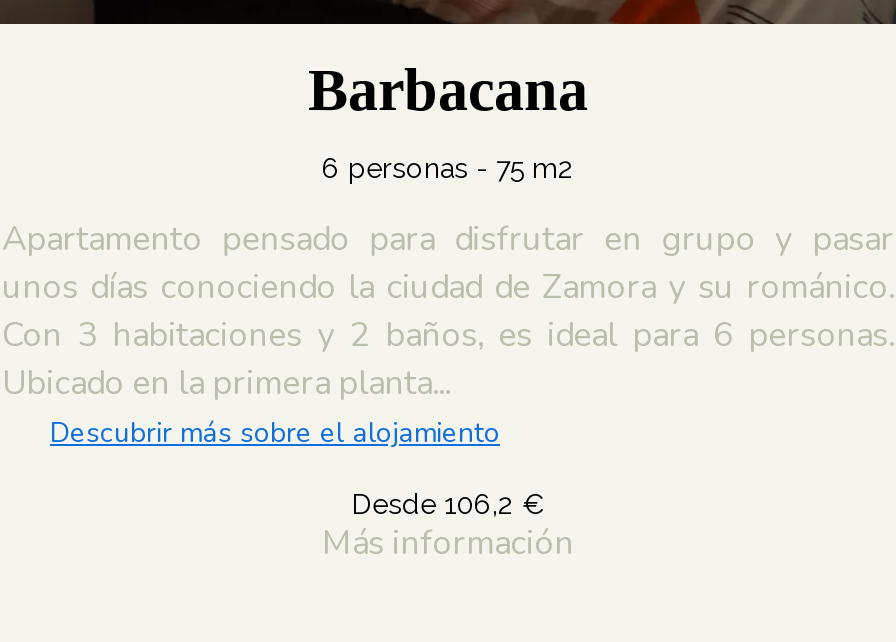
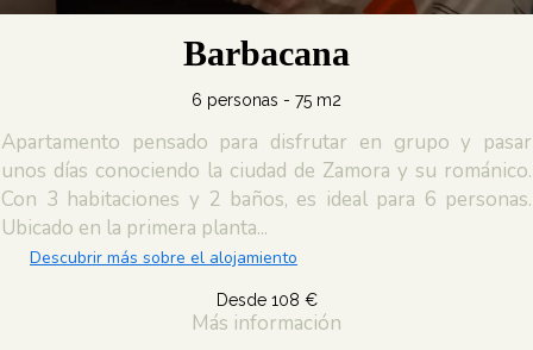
[352,488,544,520] Desde 106,2 € -> [216,290,317,310] Desde 108 €

